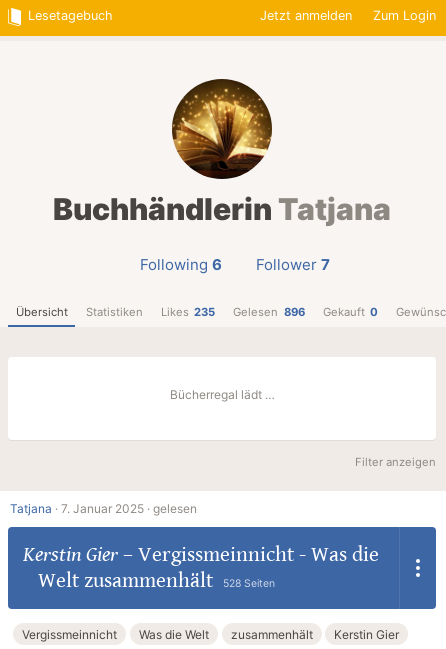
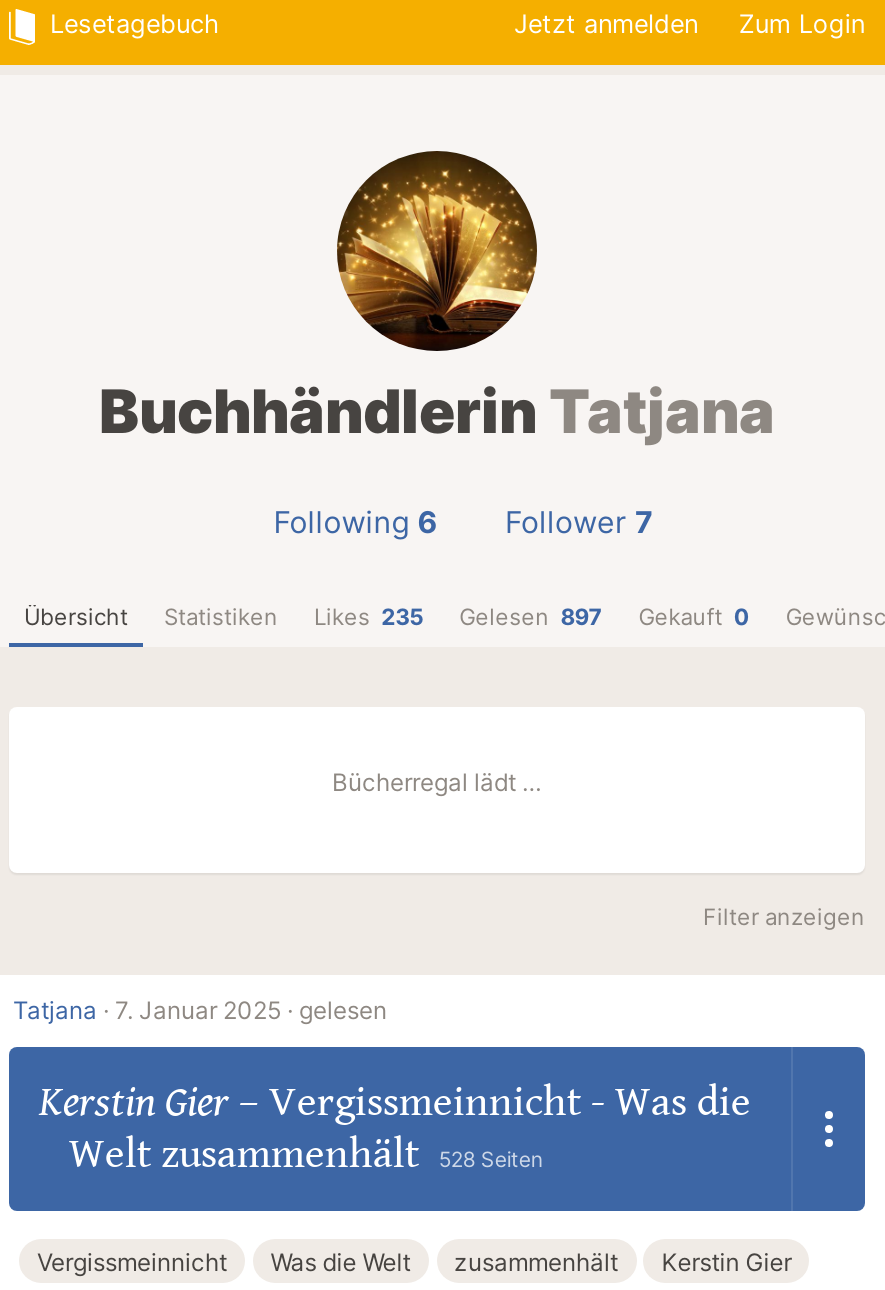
[233,304,305,318] Gelesen 896 -> [459,602,603,630] Gelesen 897

